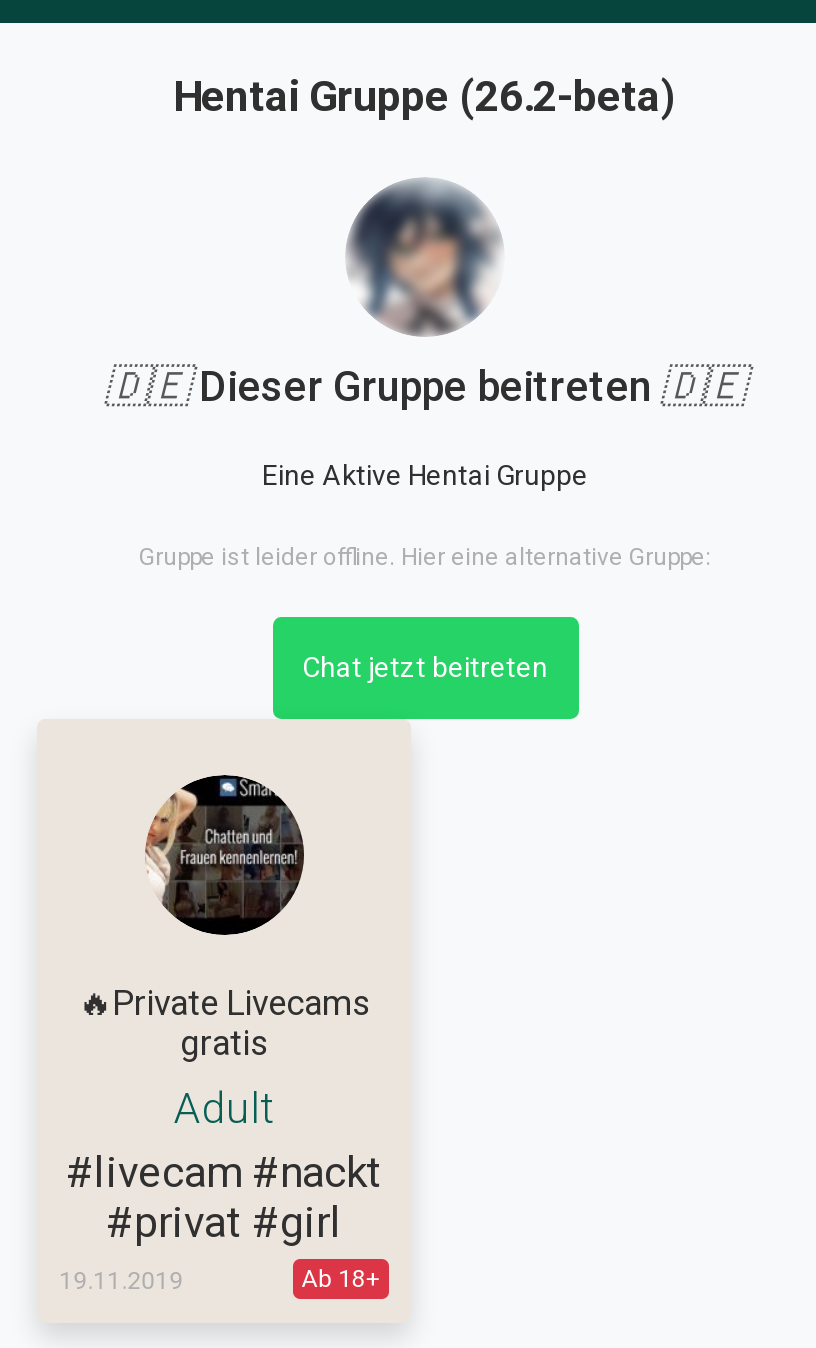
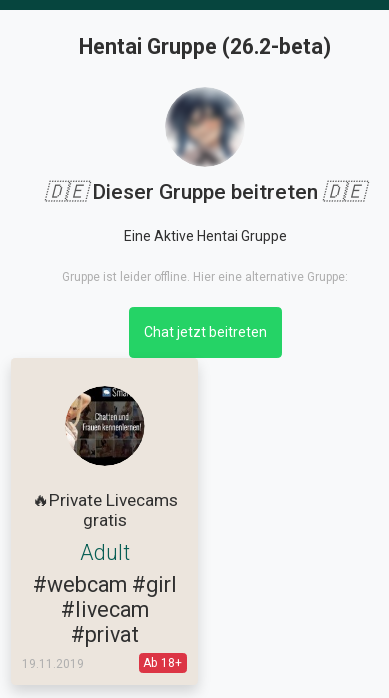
[66,1147,382,1247] #livecam #nackt | #privat #girl -> [32,572,176,647] #webcam #girl | #livecam | #privat

